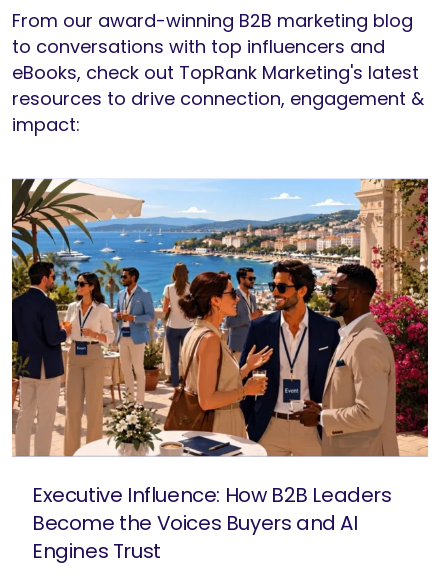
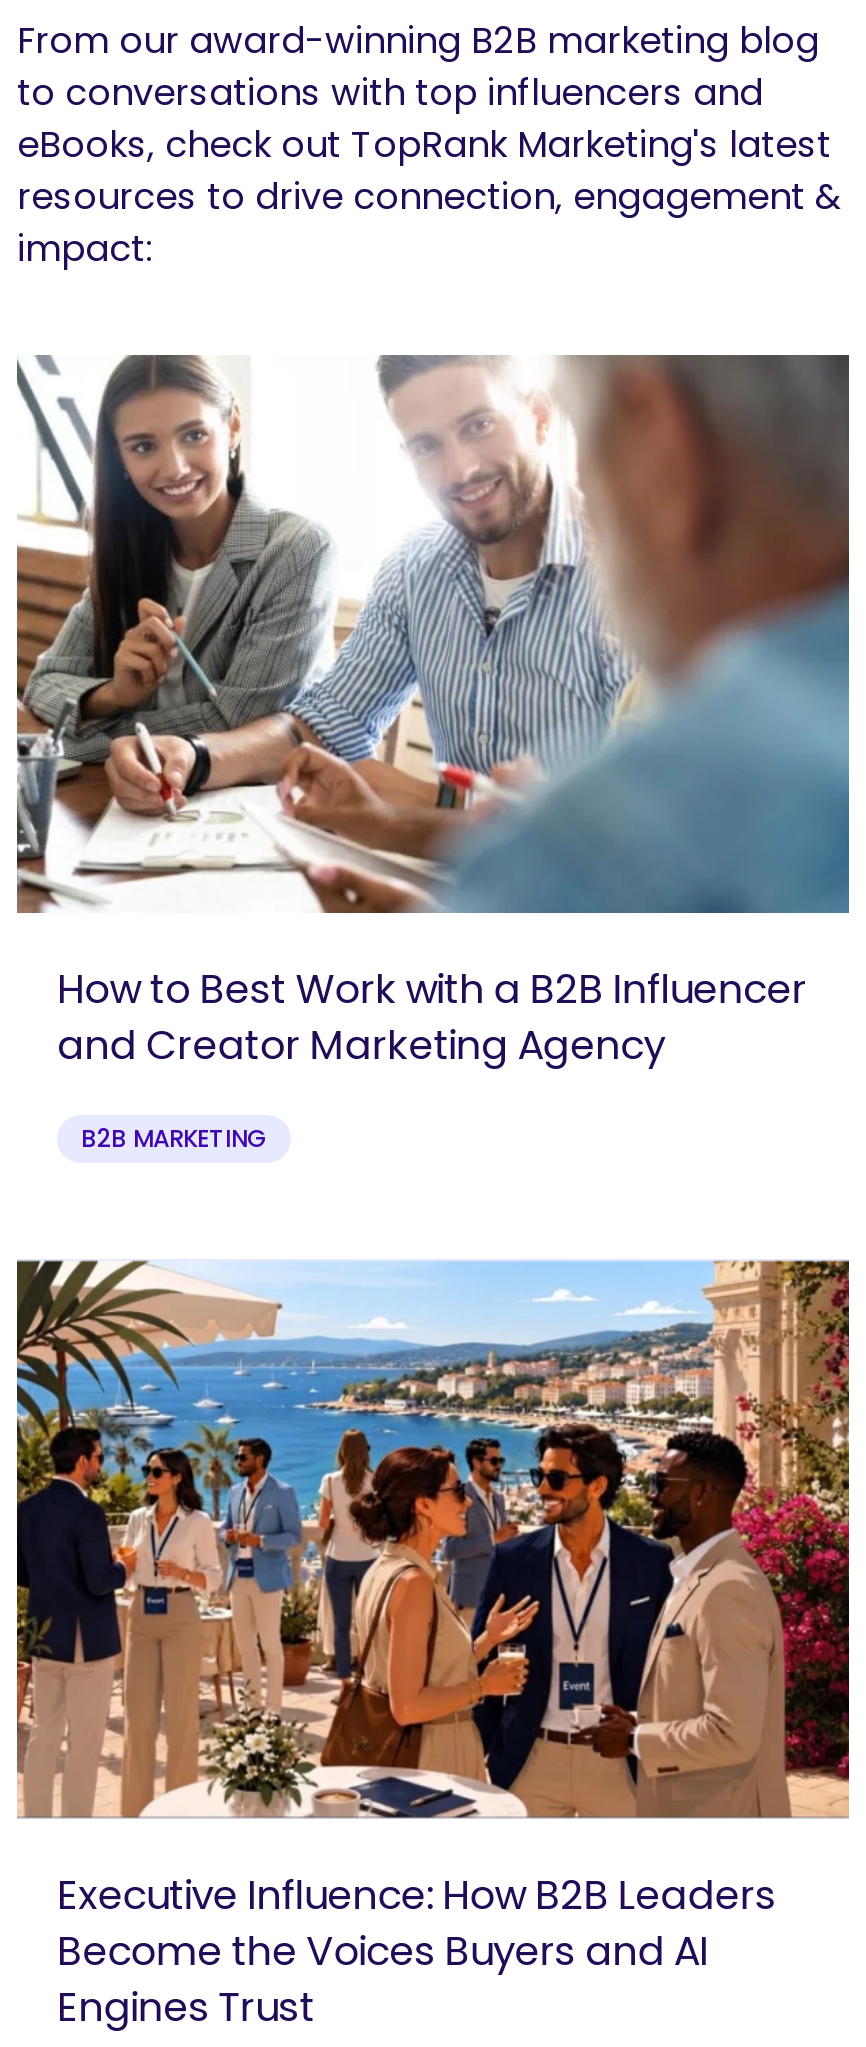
none -> [15,353,851,1156] [image] | How to Best Work with a B2B Influencer | and Creator Marketing Agency | B2B MARKETING

